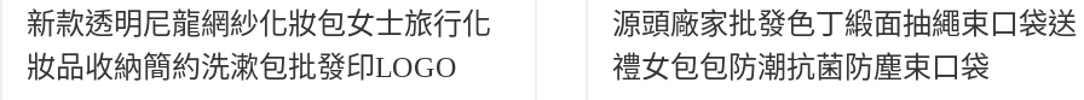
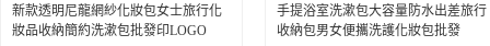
[612,7,1077,84] 源頭廠家批發色丁緞面抽繩束口袋送 | 禮女包包防潮抗菌防塵束口袋 -> [277,3,487,38] 手提浴室洗漱包大容量防水出差旅行 | 收納包男女便攜洗護化妝包批發

